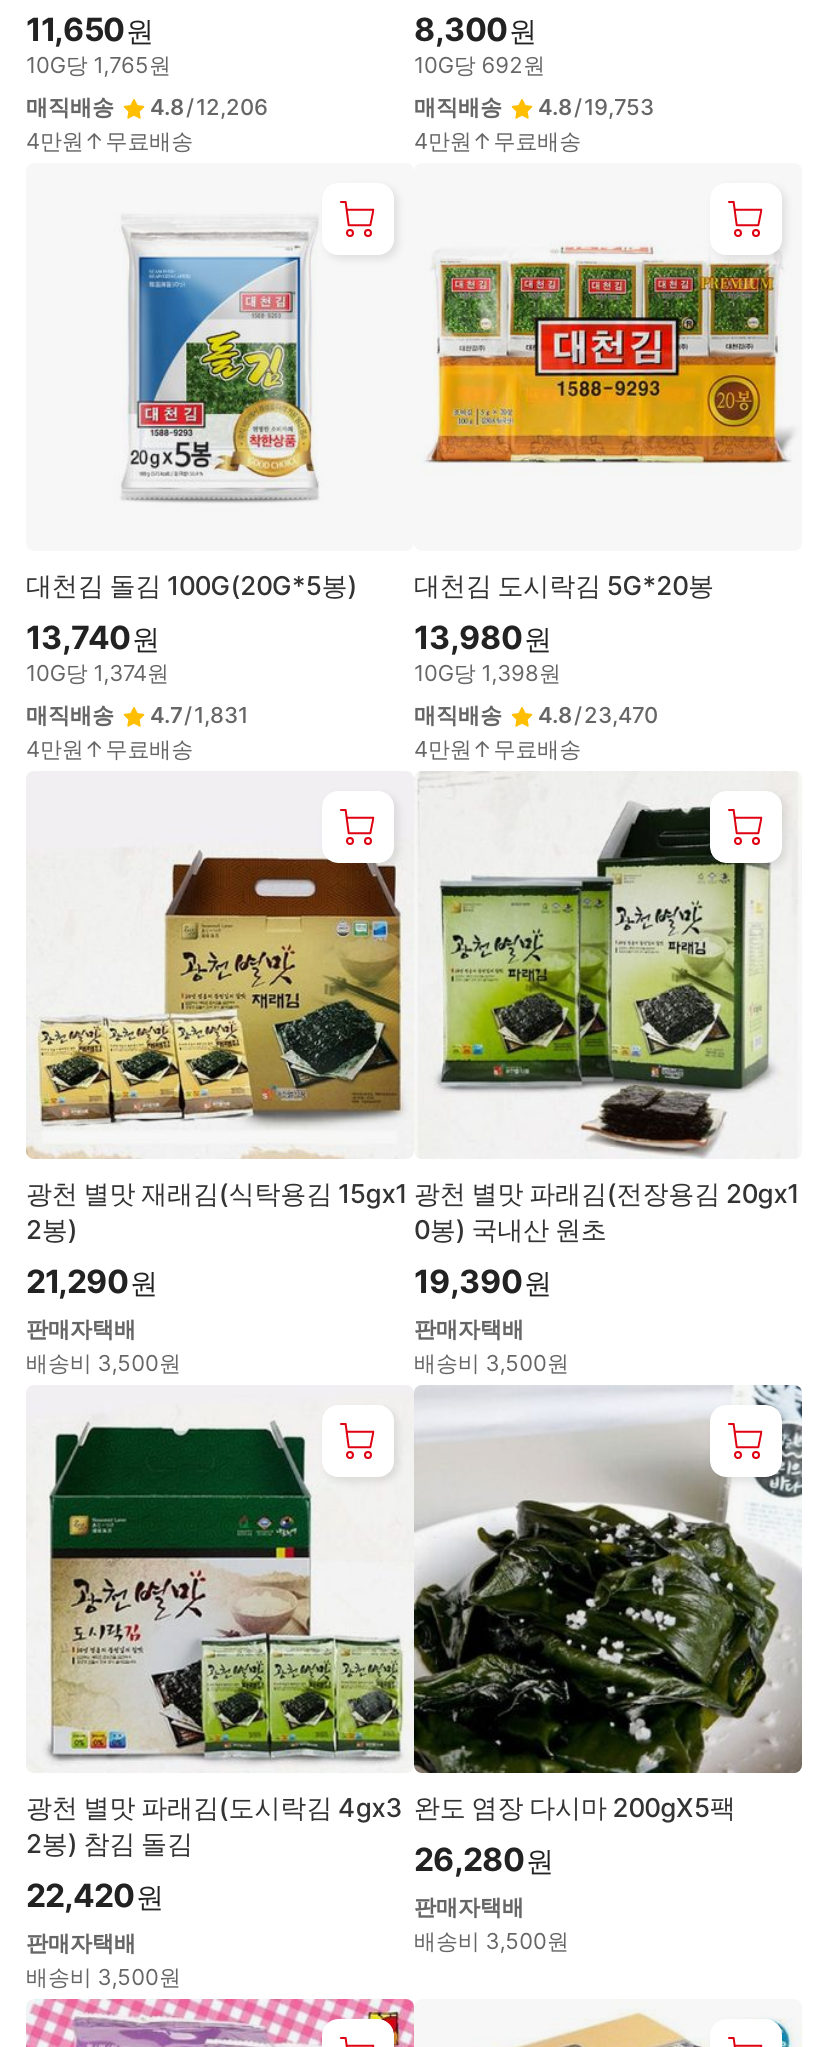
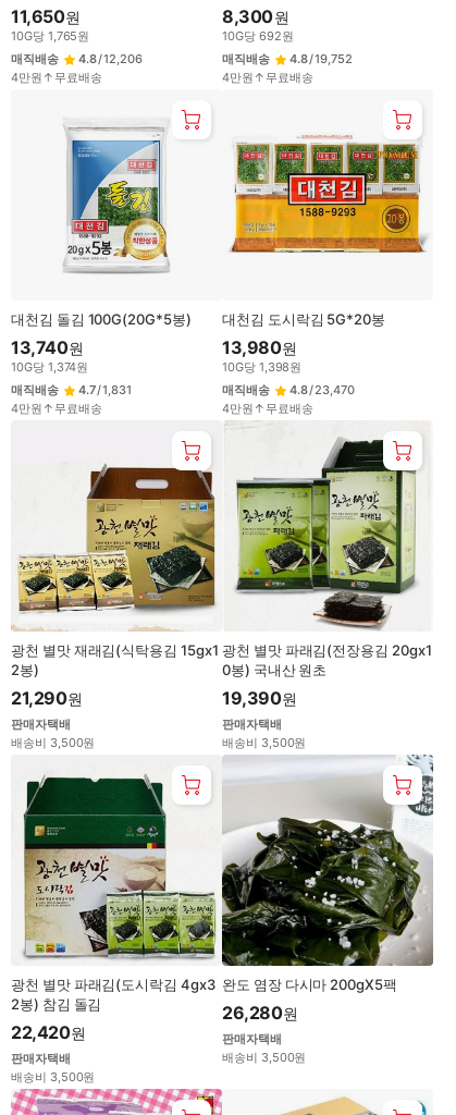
[414,93,654,121] 매직배송 4.8/19,753 -> [222,51,353,66] 매직배송 4.8/19,752

